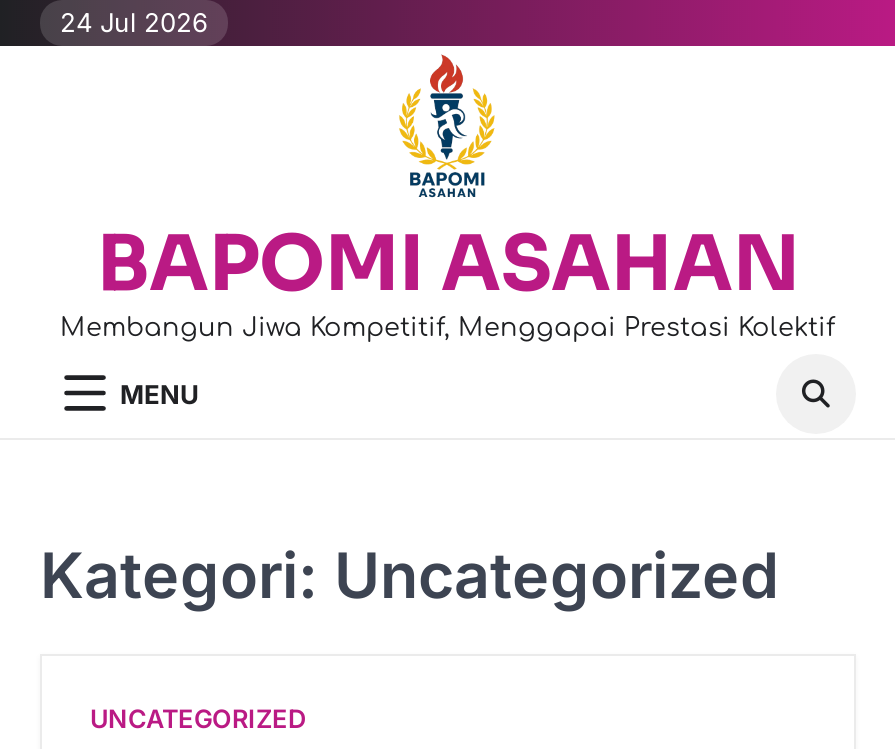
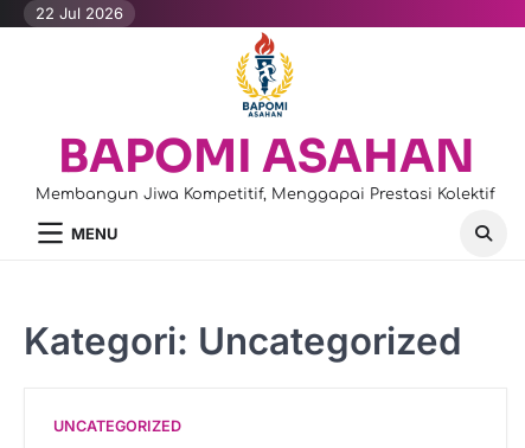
[60,6,208,38] 24 Jul 2026 -> [36,4,123,23] 22 Jul 2026

